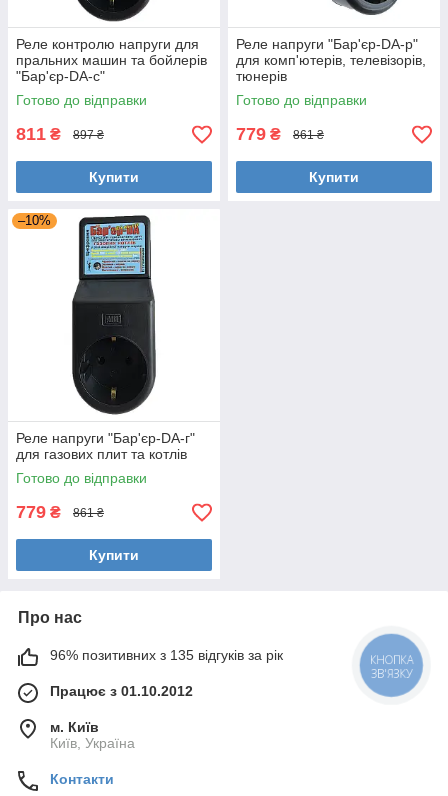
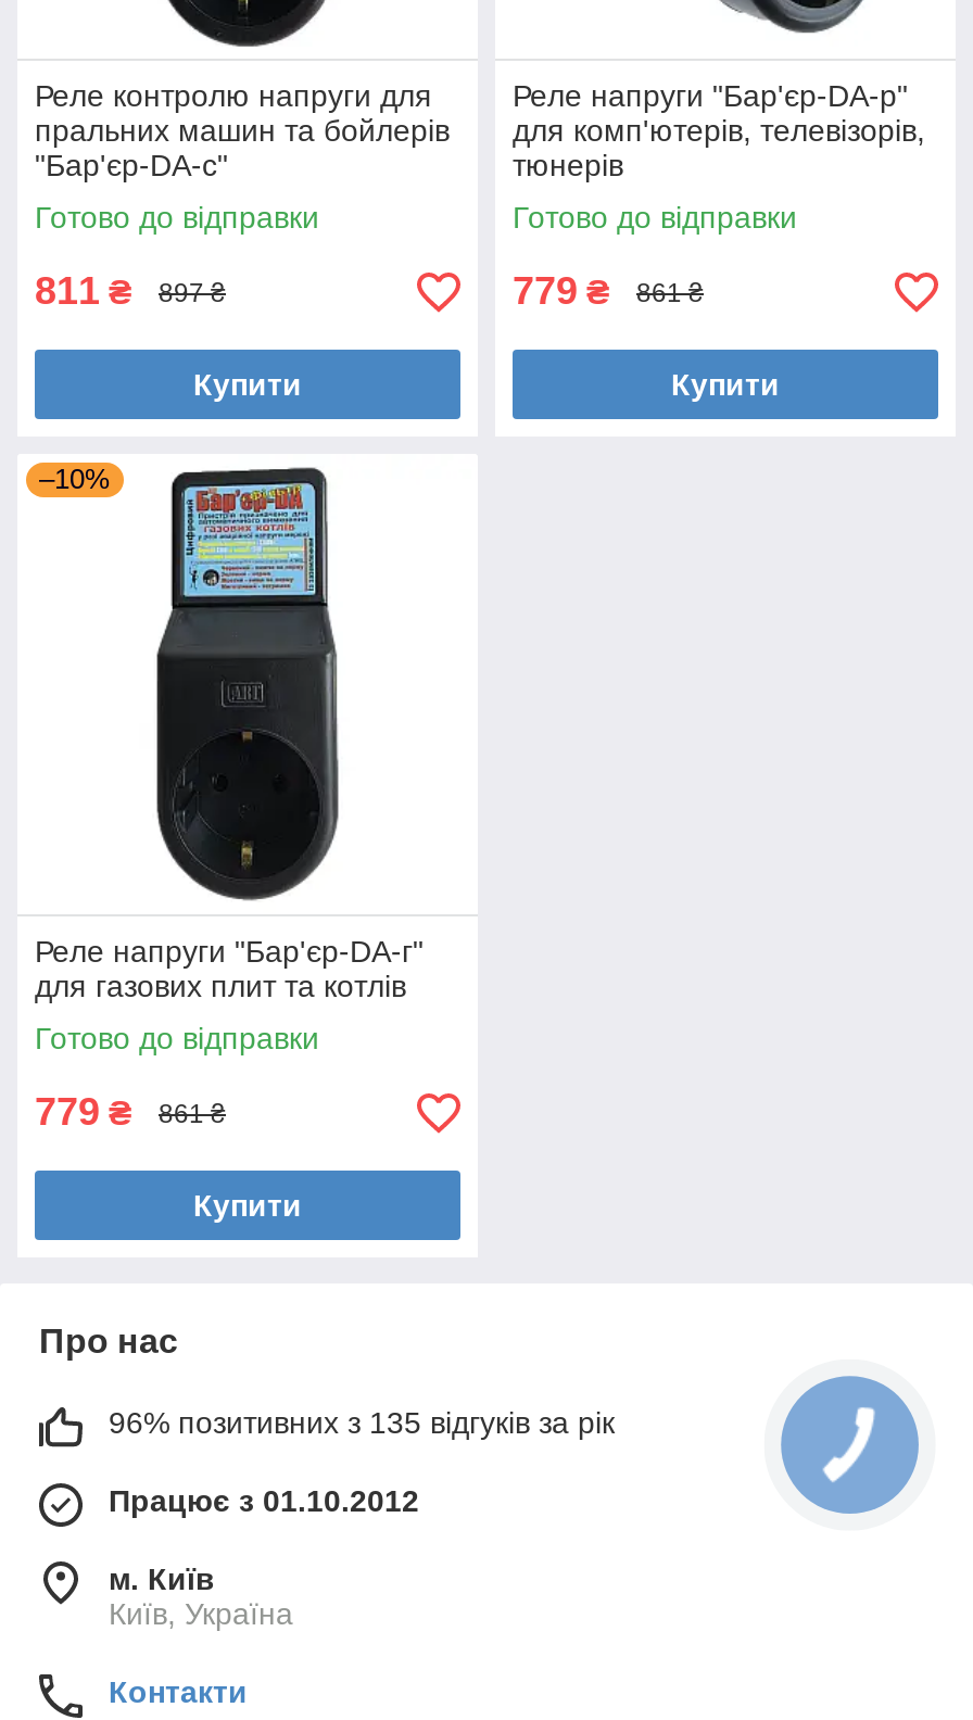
[370,652,413,681] КНОПКА | ЗВ'ЯЗКУ -> none

